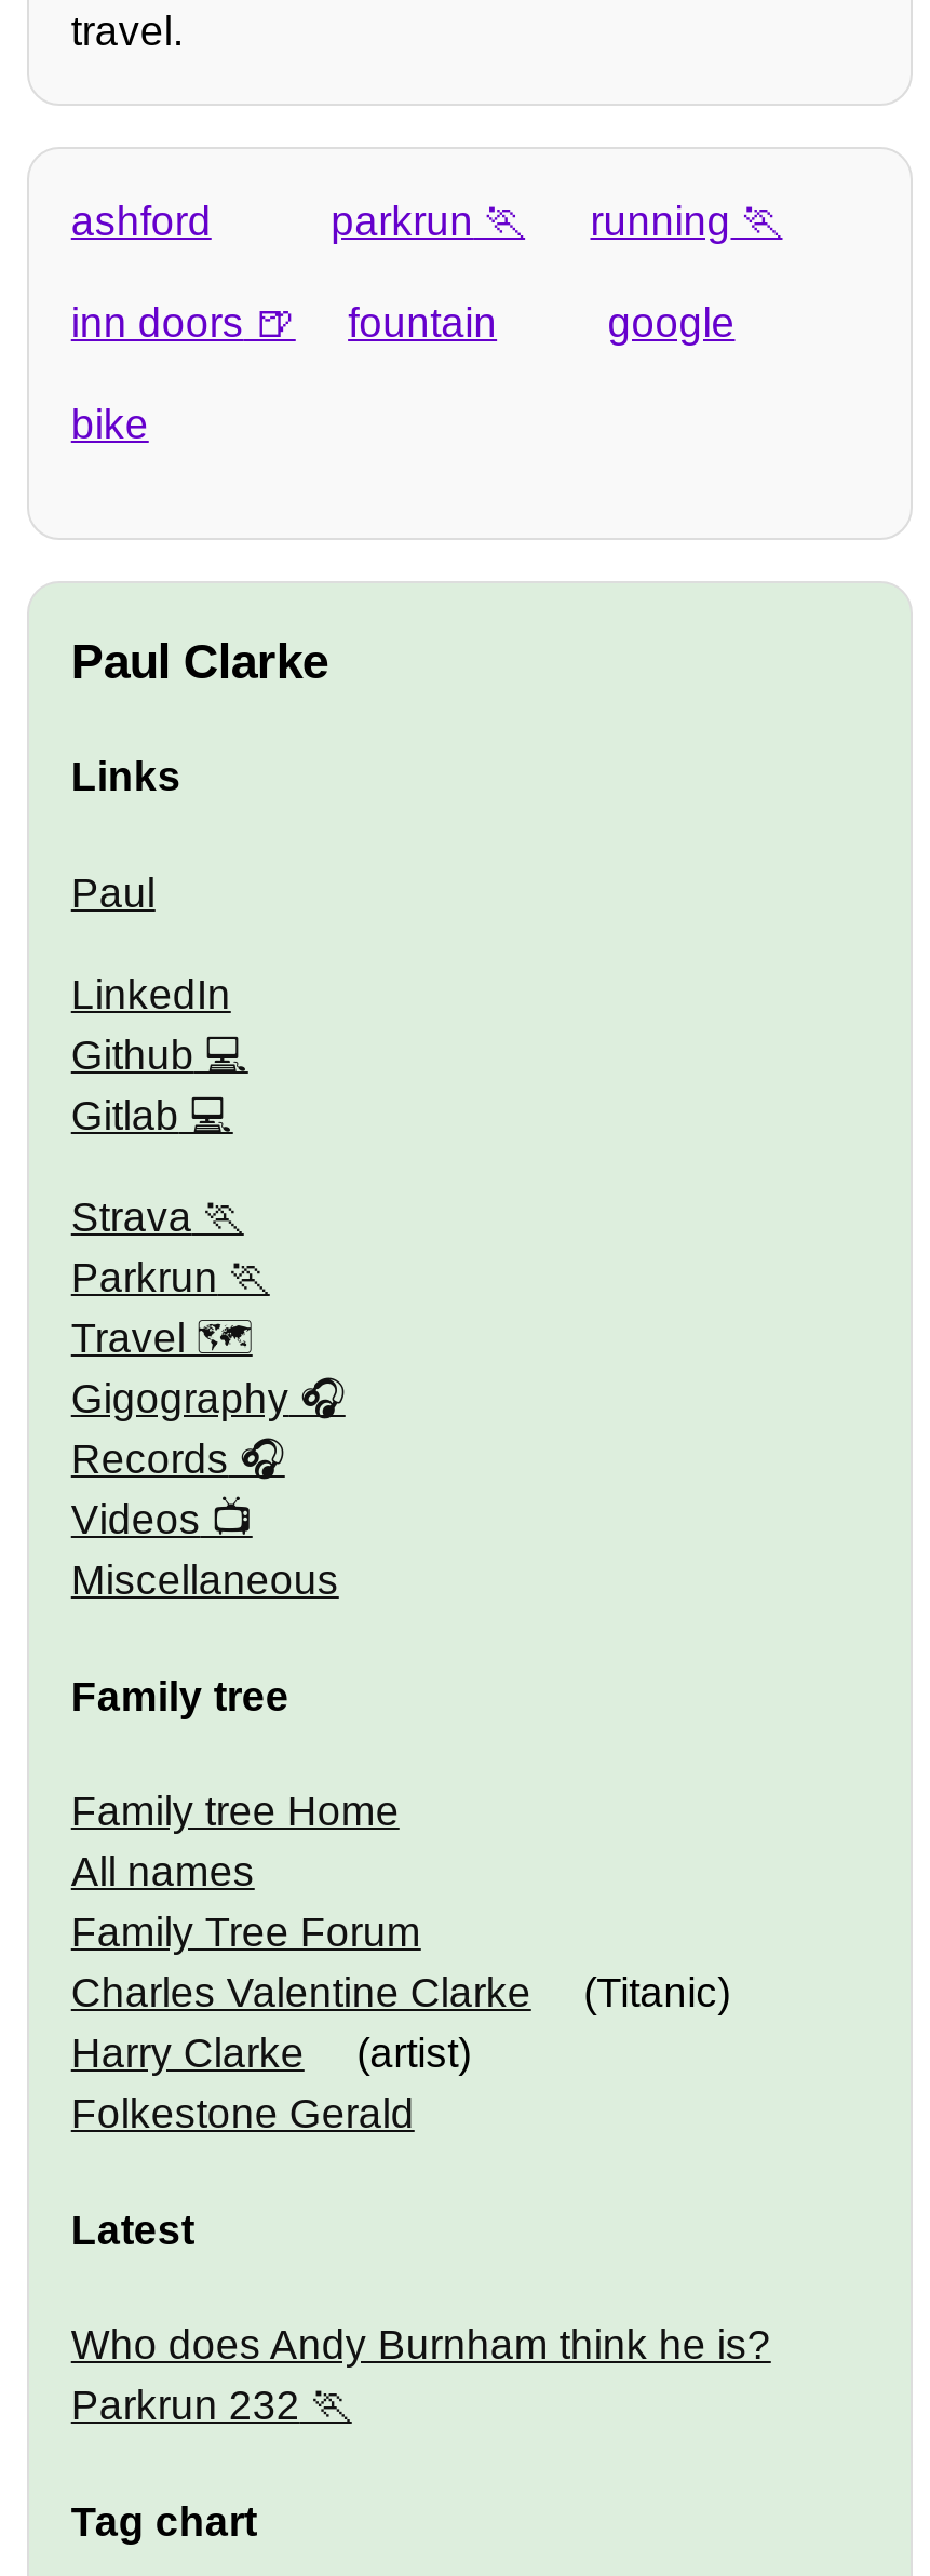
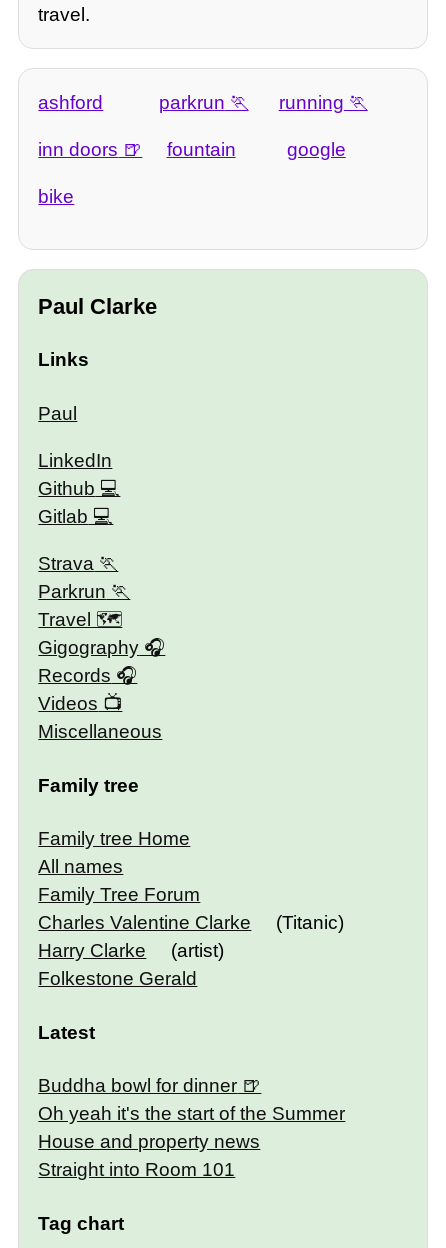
[71,2323,771,2429] Who does Andy Burnham think he is? | Parkrun 232 -> [38,1075,345,1180] Buddha bowl for dinner | Oh yeah it's the start of the Summer | House and property news | Straight into Room 101

